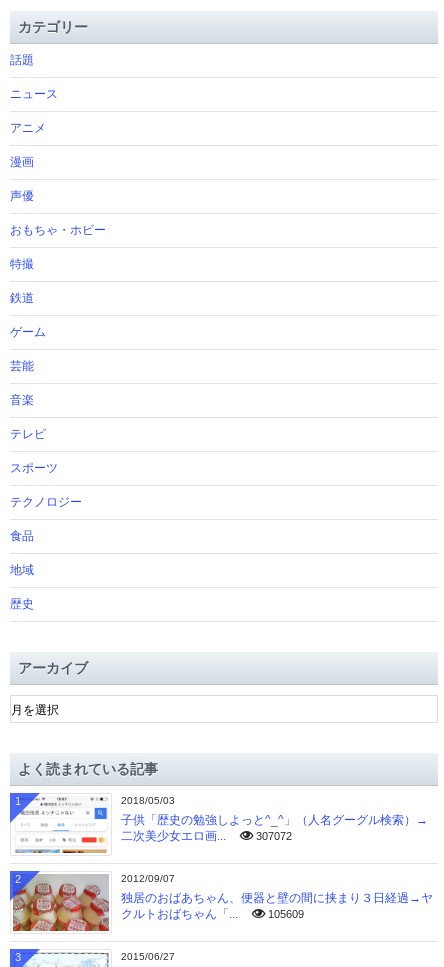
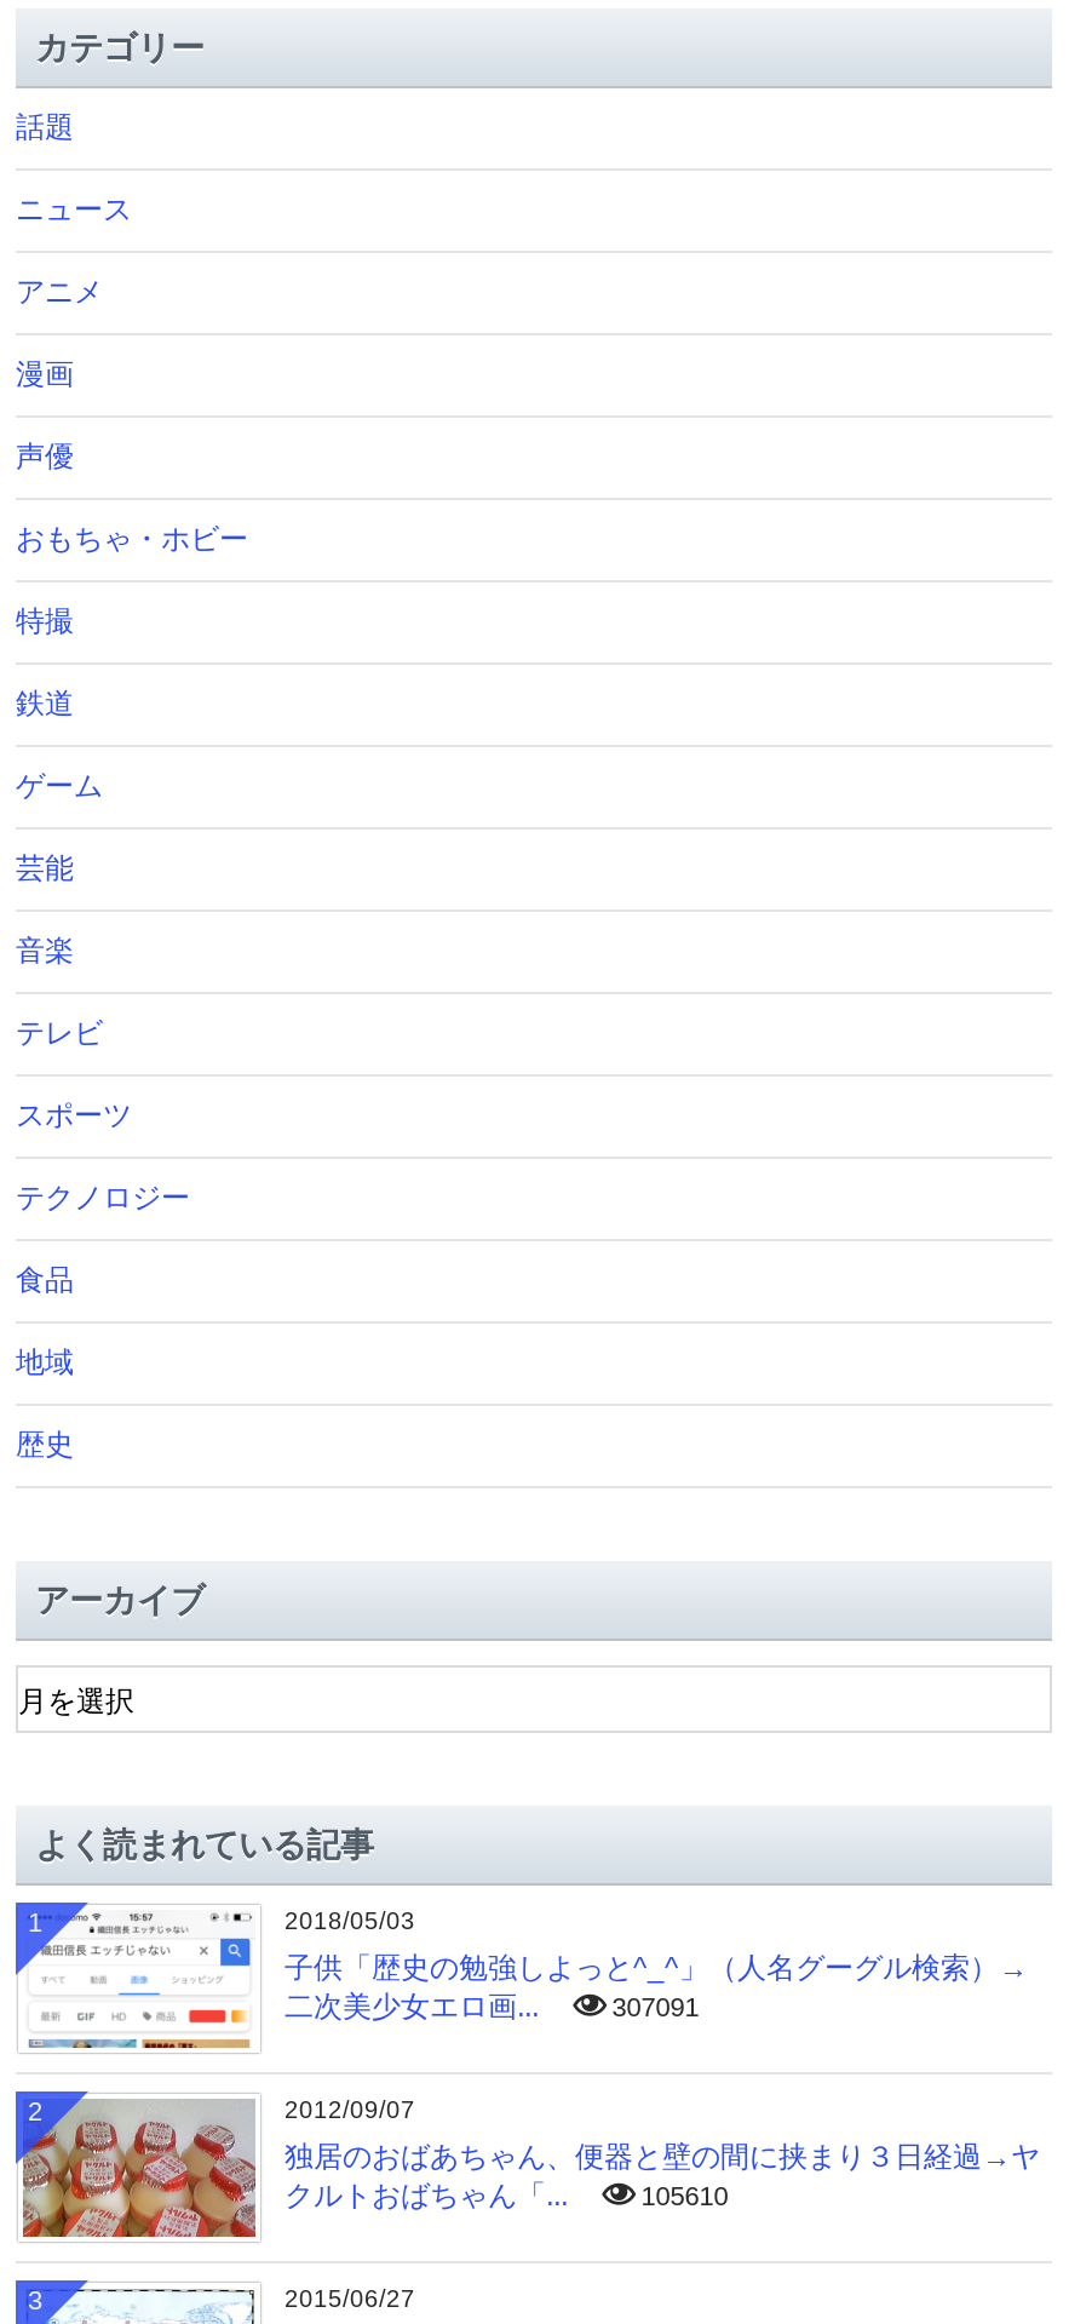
[256,830,292,842] 307072 -> [612,1992,699,2021] 307091
[268,908,304,920] 105609 -> [641,2181,728,2210] 105610

